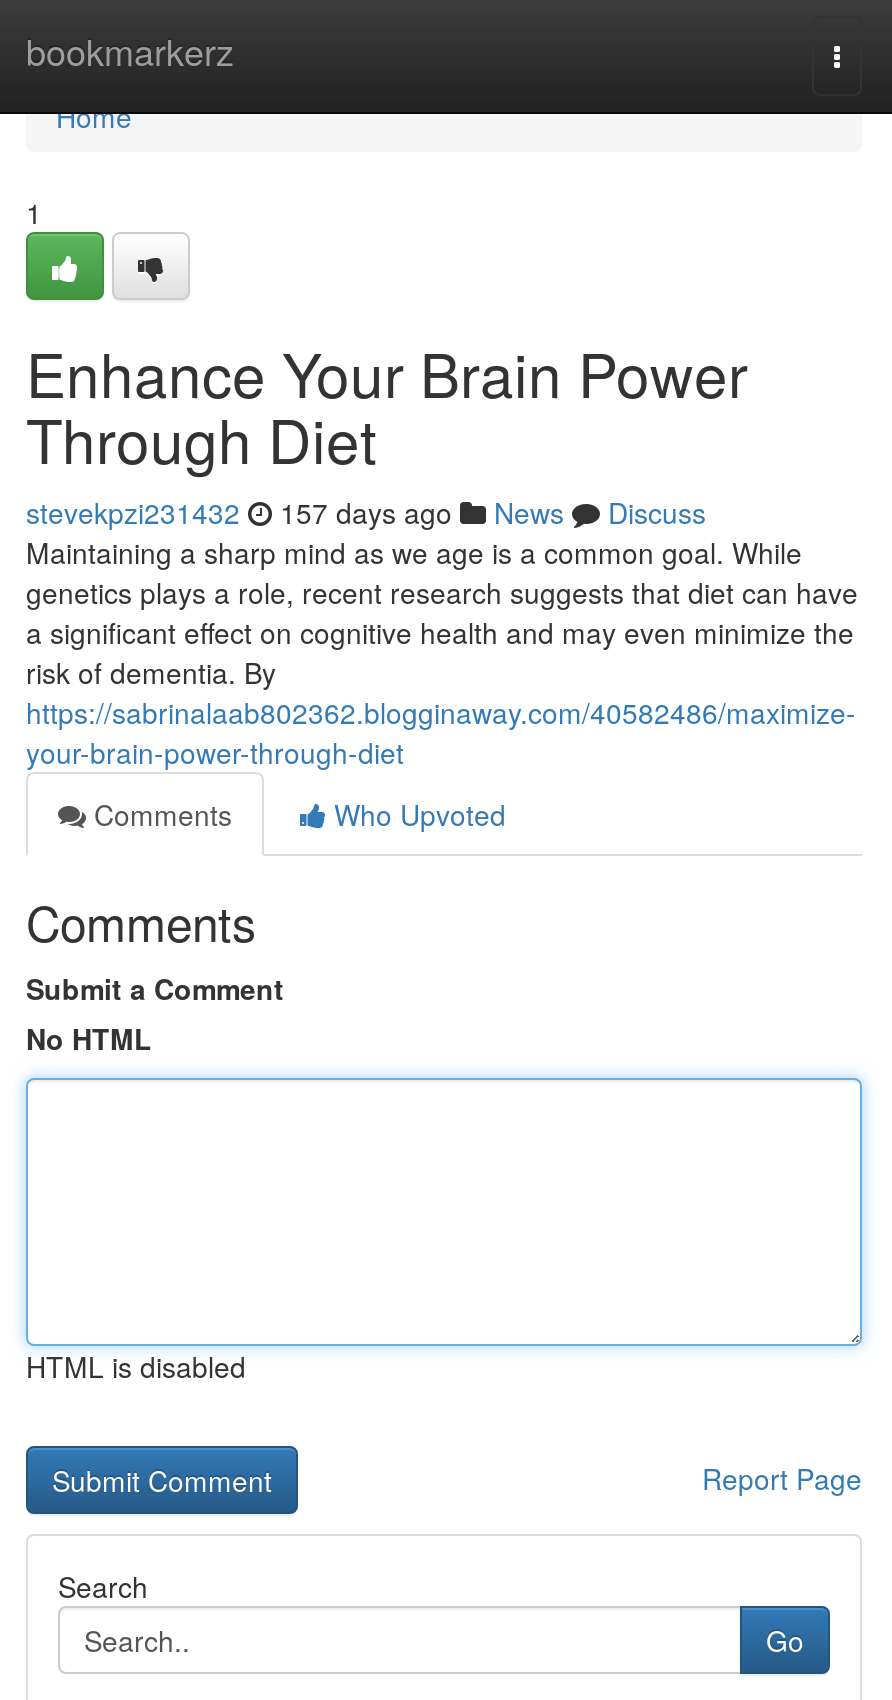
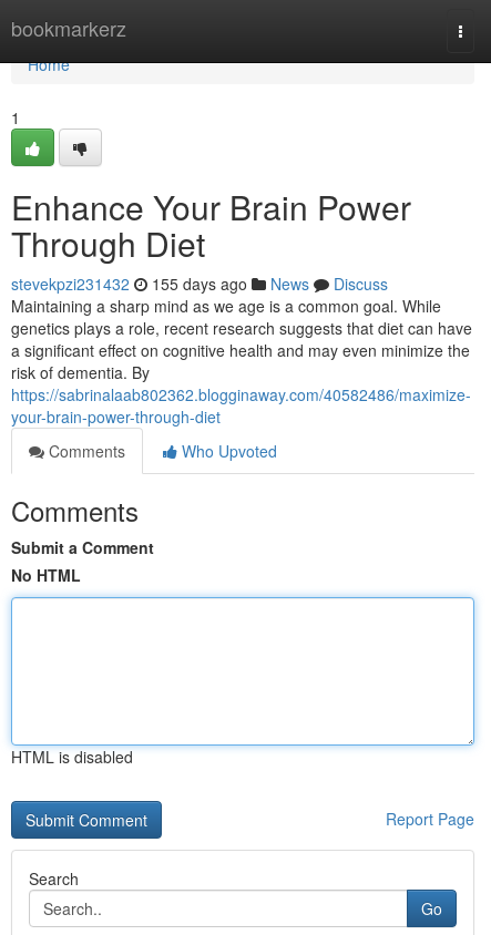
[26,492,706,532] stevekpzi231432 157 days ago News Discuss -> [11,273,388,295] stevekpzi231432 155 days ago News Discuss

